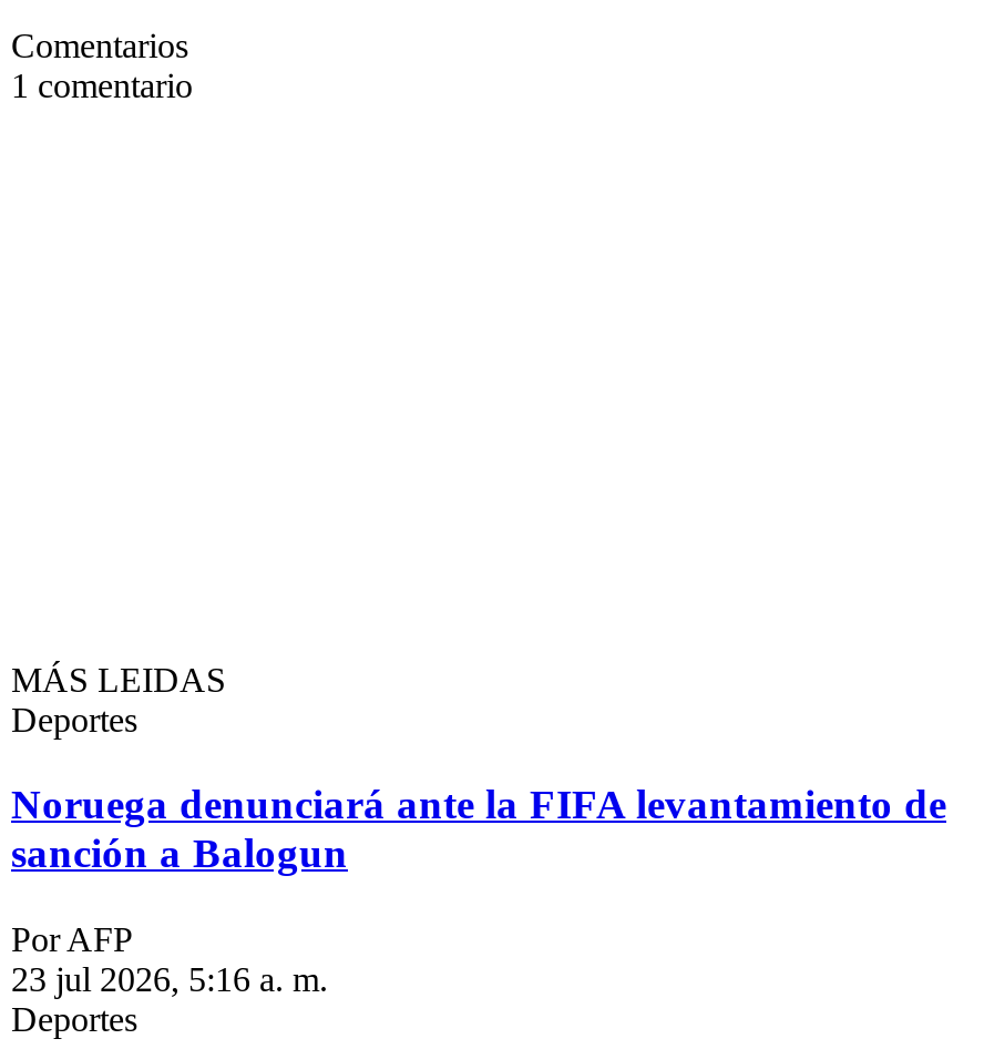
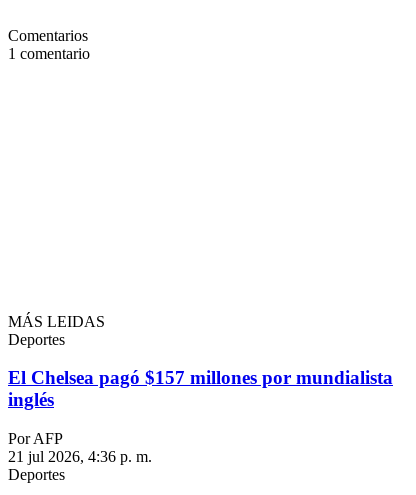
[11,781,946,876] Noruega denunciará ante la FIFA levantamiento de | sanción a Balogun -> [8,367,393,410] El Chelsea pagó $157 millones por mundialista | inglés
[11,960,328,998] 23 jul 2026, 5:16 a. m. -> [8,448,152,465] 21 jul 2026, 4:36 p. m.

